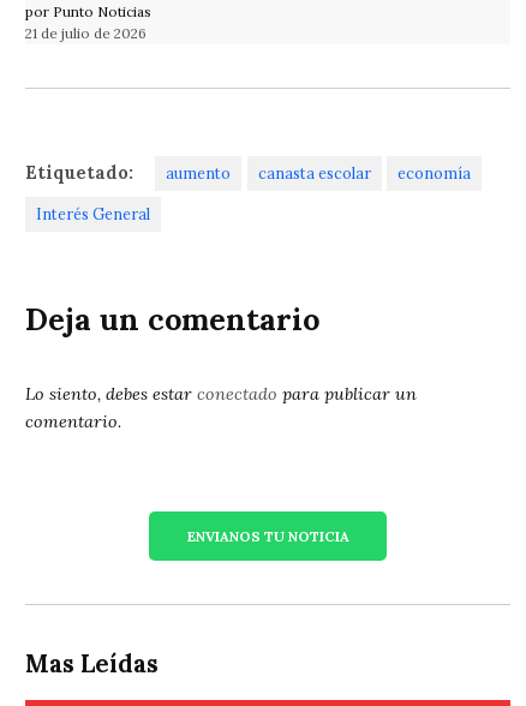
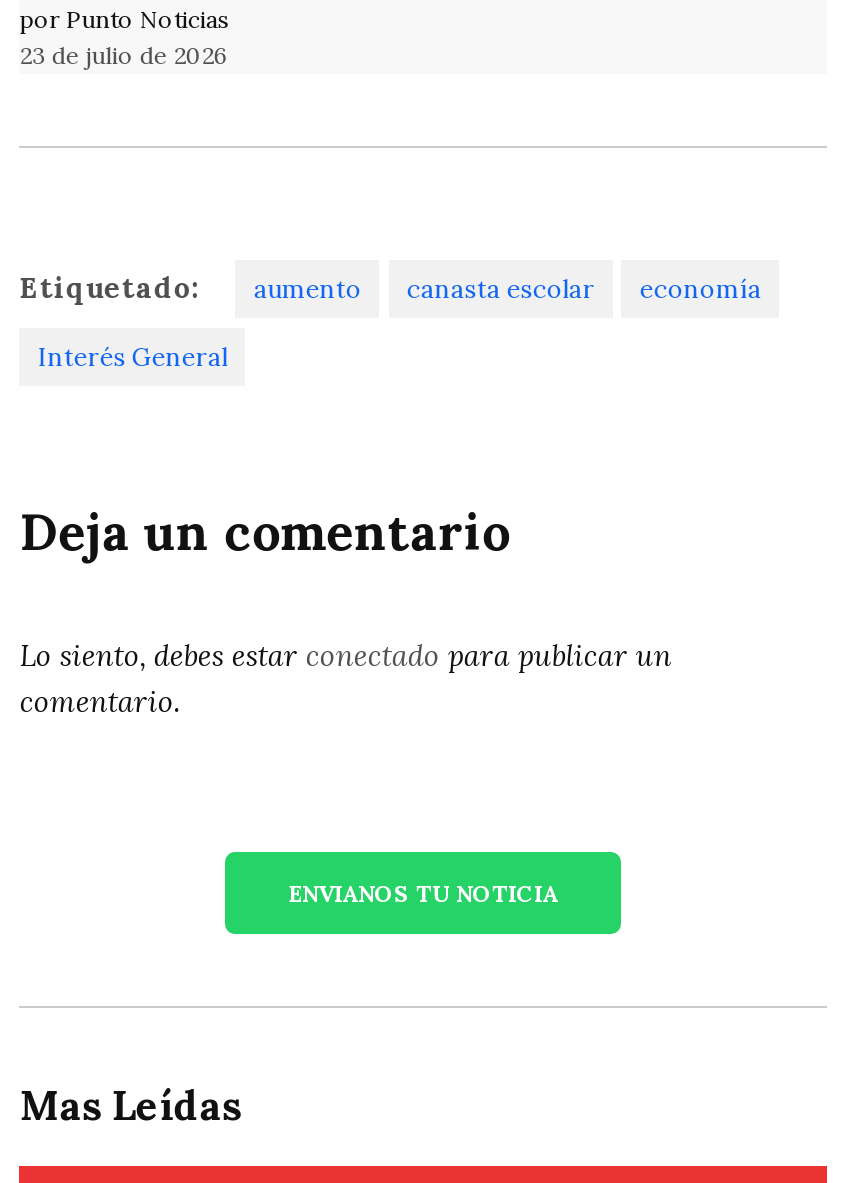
[26,24,147,43] 21 de julio de 2026 -> [20,41,228,71] 23 de julio de 2026

